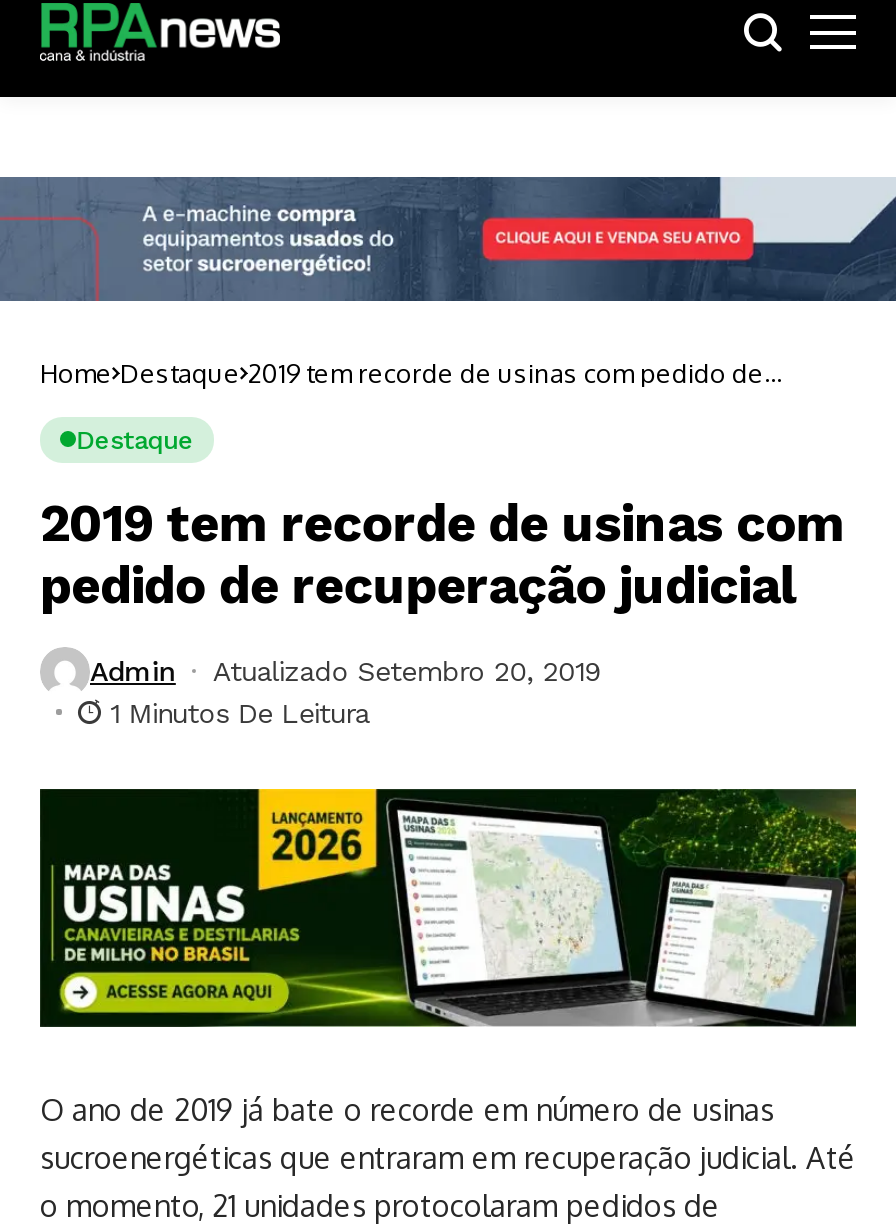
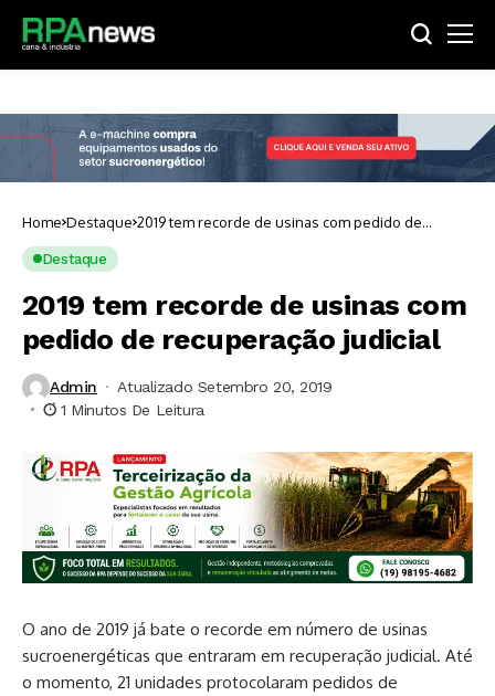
[38,787,858,1029] [image] -> [22,451,474,584] [image]

